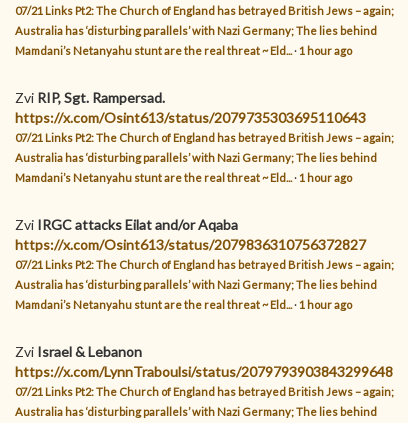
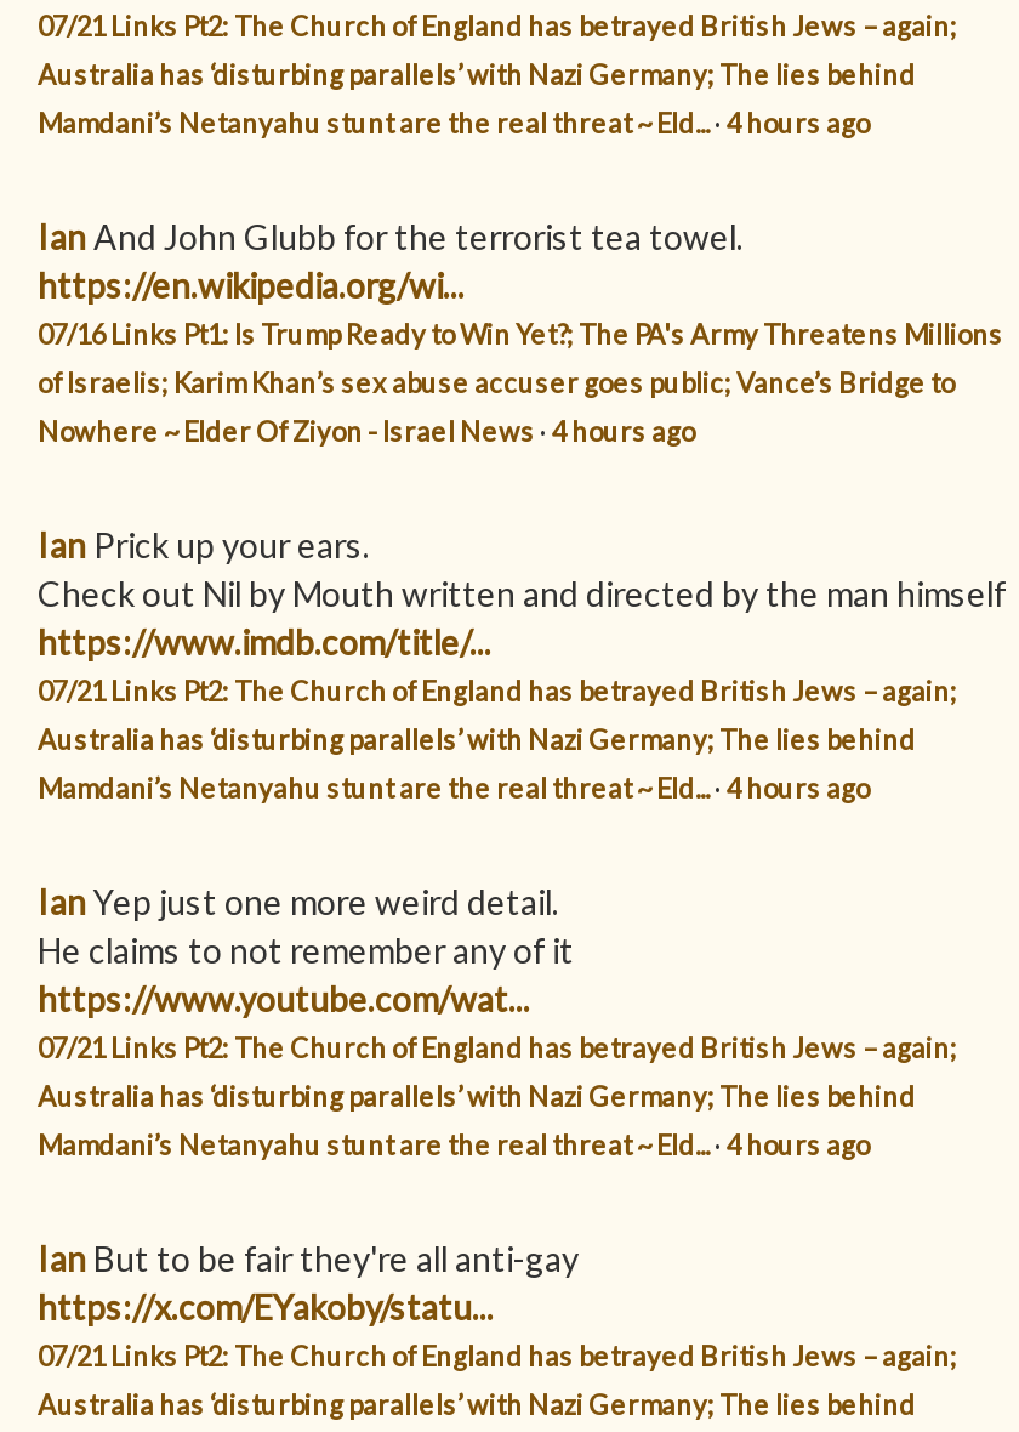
[15,43,366,125] Mamdani’s Netanyahu stunt are the real threat ~ Eld... · 1 hour ago | Zvi RIP, Sgt. Rampersad. | https://x.com/Osint613/status/2079735303695110643 -> [38,106,1006,661] Mamdani’s Netanyahu stunt are the real threat ~ Eld...· 4 hours ago | Ian And John Glubb for the terrorist tea towel. | https://en.wikipedia.org/wi... | 07/16 Links Pt1: Is Trump Ready to Win Yet?; The PA's Army Threatens Millions | of Israelis; Karim Khan’s sex abuse accuser goes public; Vance’s Bridge to | Nowhere ~ Elder Of Ziyon - Israel News · 4 hours ago | Ian Prick up your ears. | Check out Nil by Mouth written and directed by the man himself | https://www.imdb.com/title/...
[15,170,352,183] Mamdani’s Netanyahu stunt are the real threat ~ Eld...· 1 hour ago -> [38,771,870,802] Mamdani’s Netanyahu stunt are the real threat ~ Eld...· 4 hours ago
[15,215,366,252] Zvi IRGC attacks Eilat and/or Aqaba | https://x.com/Osint613/status/2079836310756372827 -> [38,880,574,1018] Ian Yep just one more weird detail. | He claims to not remember any of it | https://www.youtube.com/wat...
[15,297,352,310] Mamdani’s Netanyahu stunt are the real threat ~ Eld...· 1 hour ago -> [38,1127,870,1159] Mamdani’s Netanyahu stunt are the real threat ~ Eld...· 4 hours ago
[15,342,393,379] Zvi Israel & Lebanon | https://x.com/LynnTraboulsi/status/2079793903843299648 -> [38,1237,579,1326] Ian But to be fair they're all anti-gay | https://x.com/EYakoby/statu...

